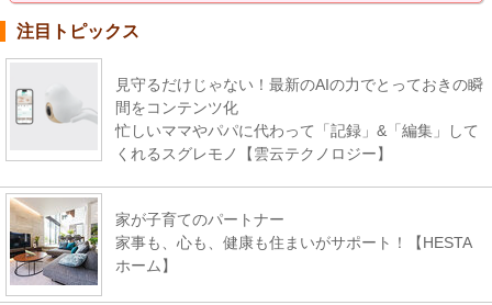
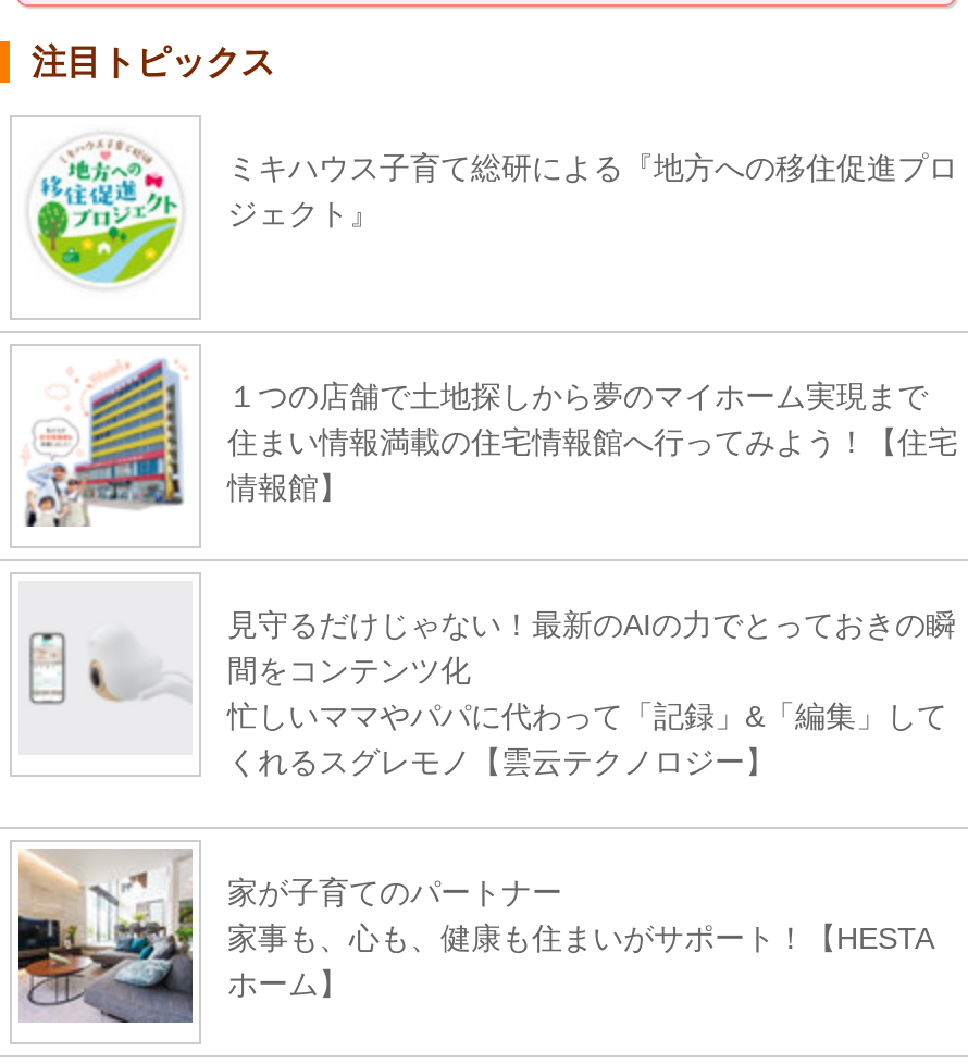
none -> [10,344,958,529] [image] | １つの店舗で土地探しから夢のマイホーム実現まで | 住まい情報満載の住宅情報館へ行ってみよう！【住宅 | 情報館】
none -> [29,139,958,285] [image] | ミキハウス子育て総研による『地方への移住促進プロ | ジェクト』

